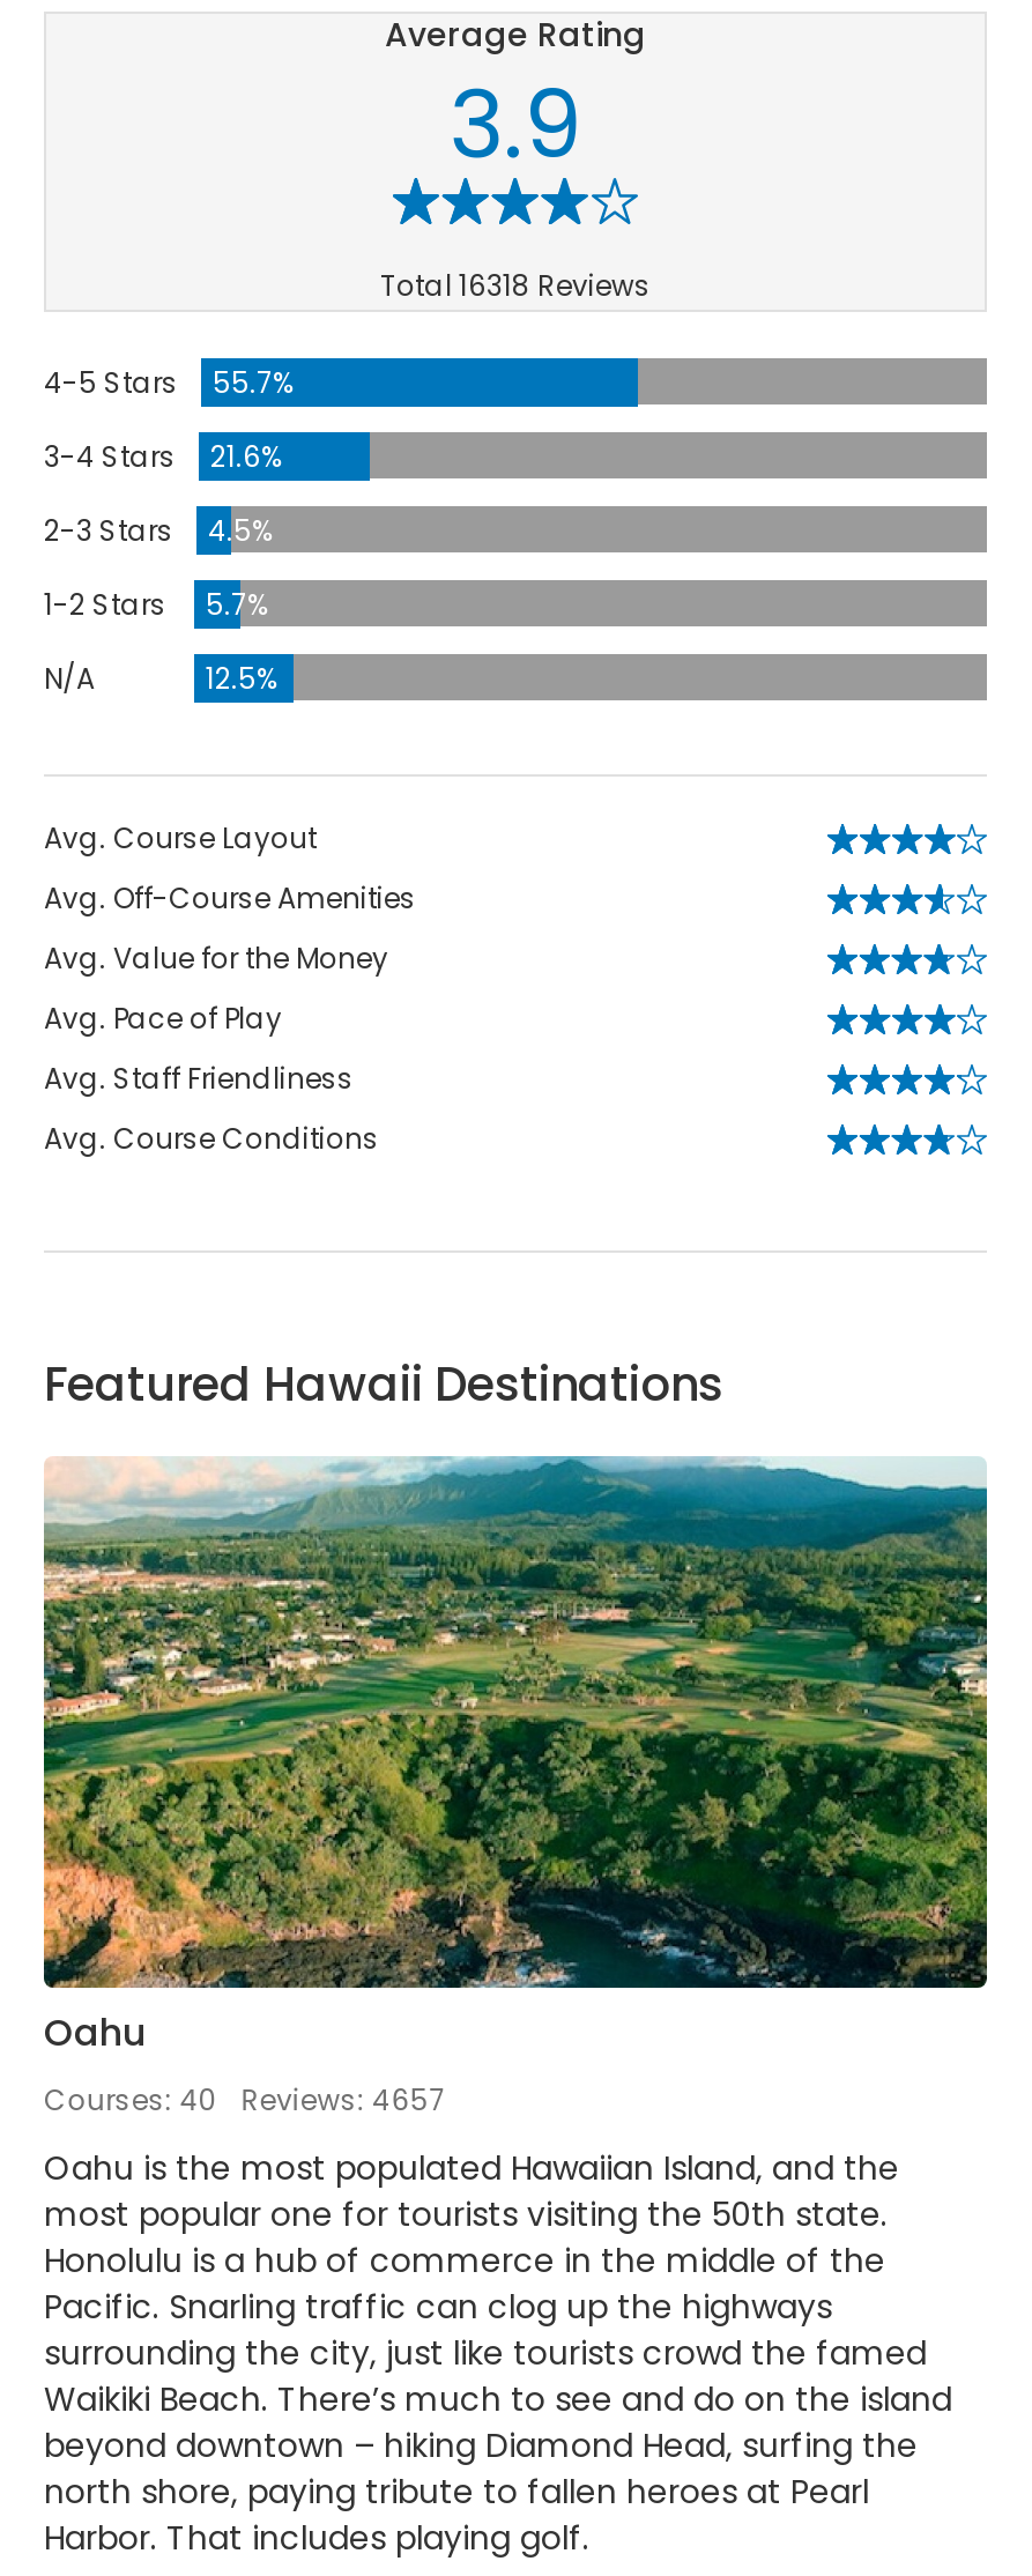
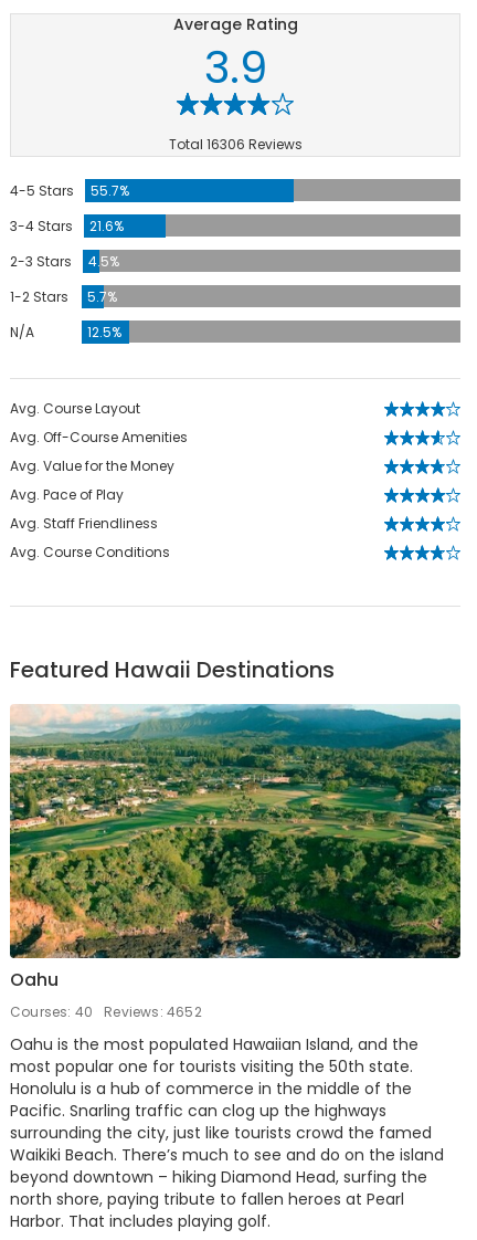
[380,265,651,305] Total 16318 Reviews -> [168,135,302,153] Total 16306 Reviews
[44,2080,446,2119] Courses: 40 Reviews: 4657 -> [10,1002,202,1021] Courses: 40 Reviews: 4652

